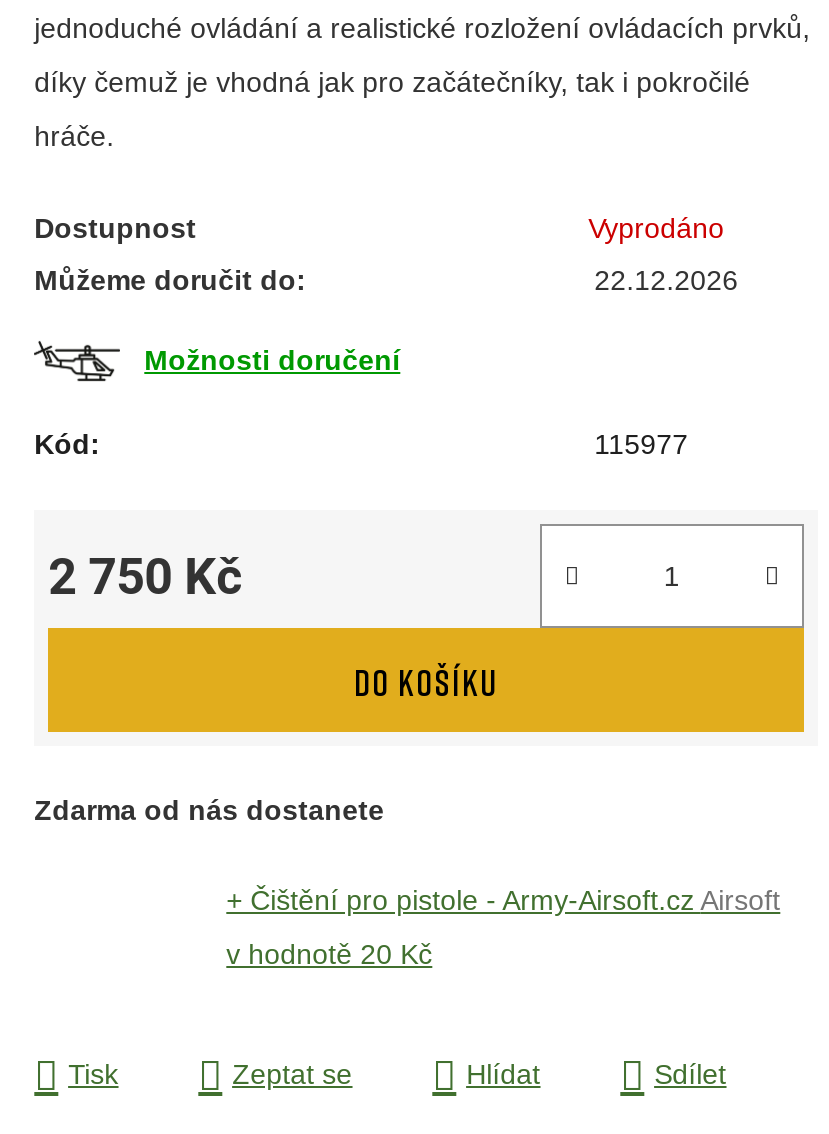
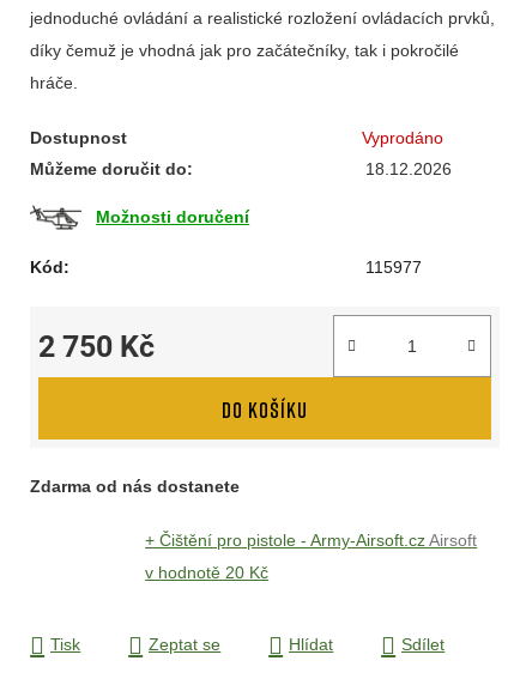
[594,264,738,296] 22.12.2026 -> [366,159,452,179] 18.12.2026

